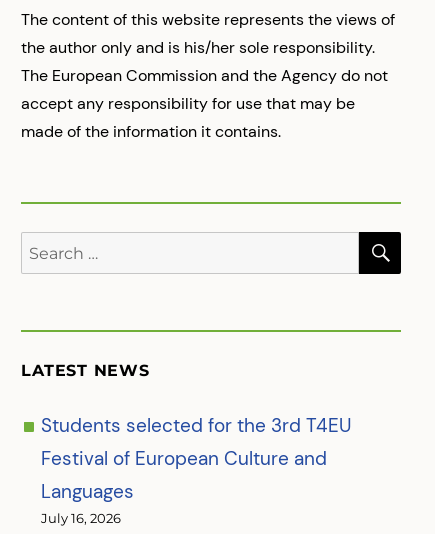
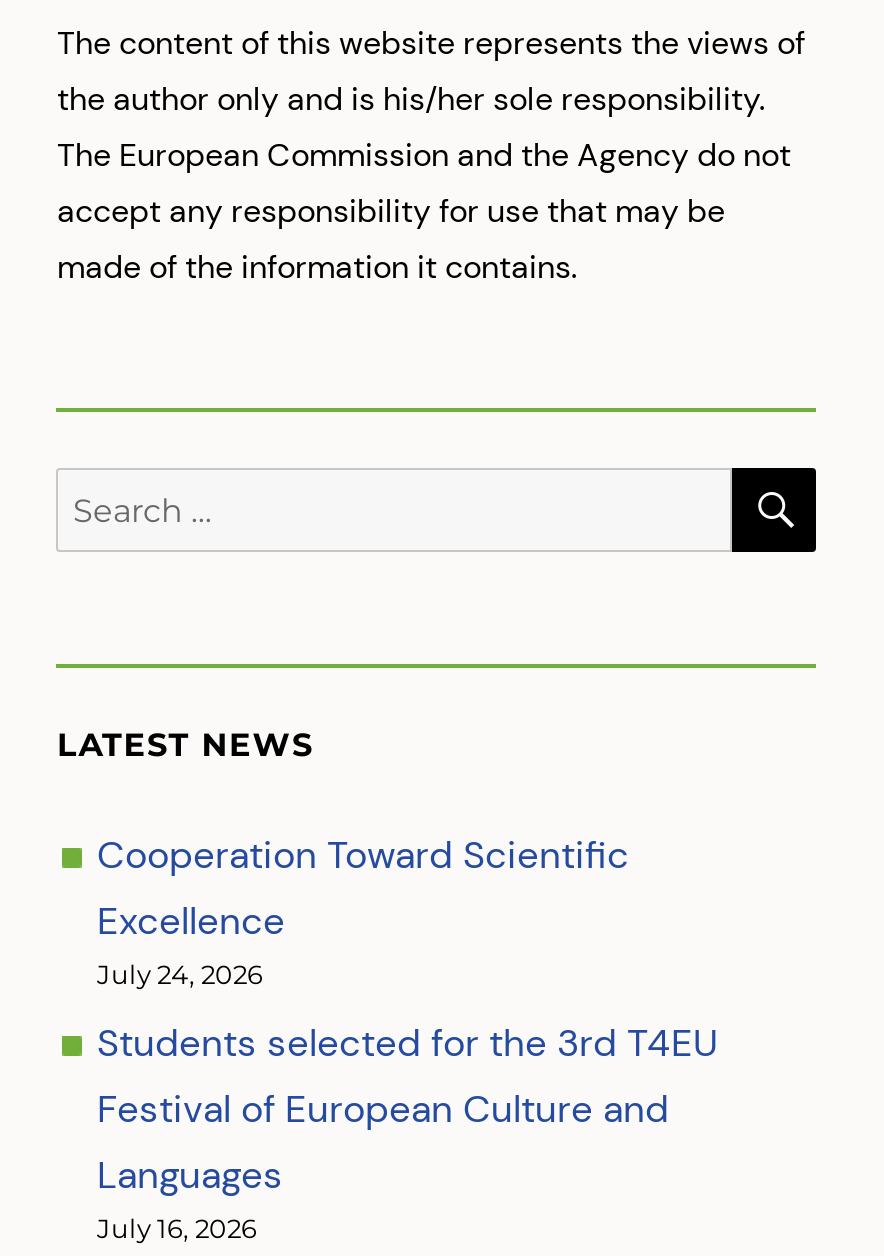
none -> [97,831,629,991] Cooperation Toward Scientific | Excellence | July 24, 2026

